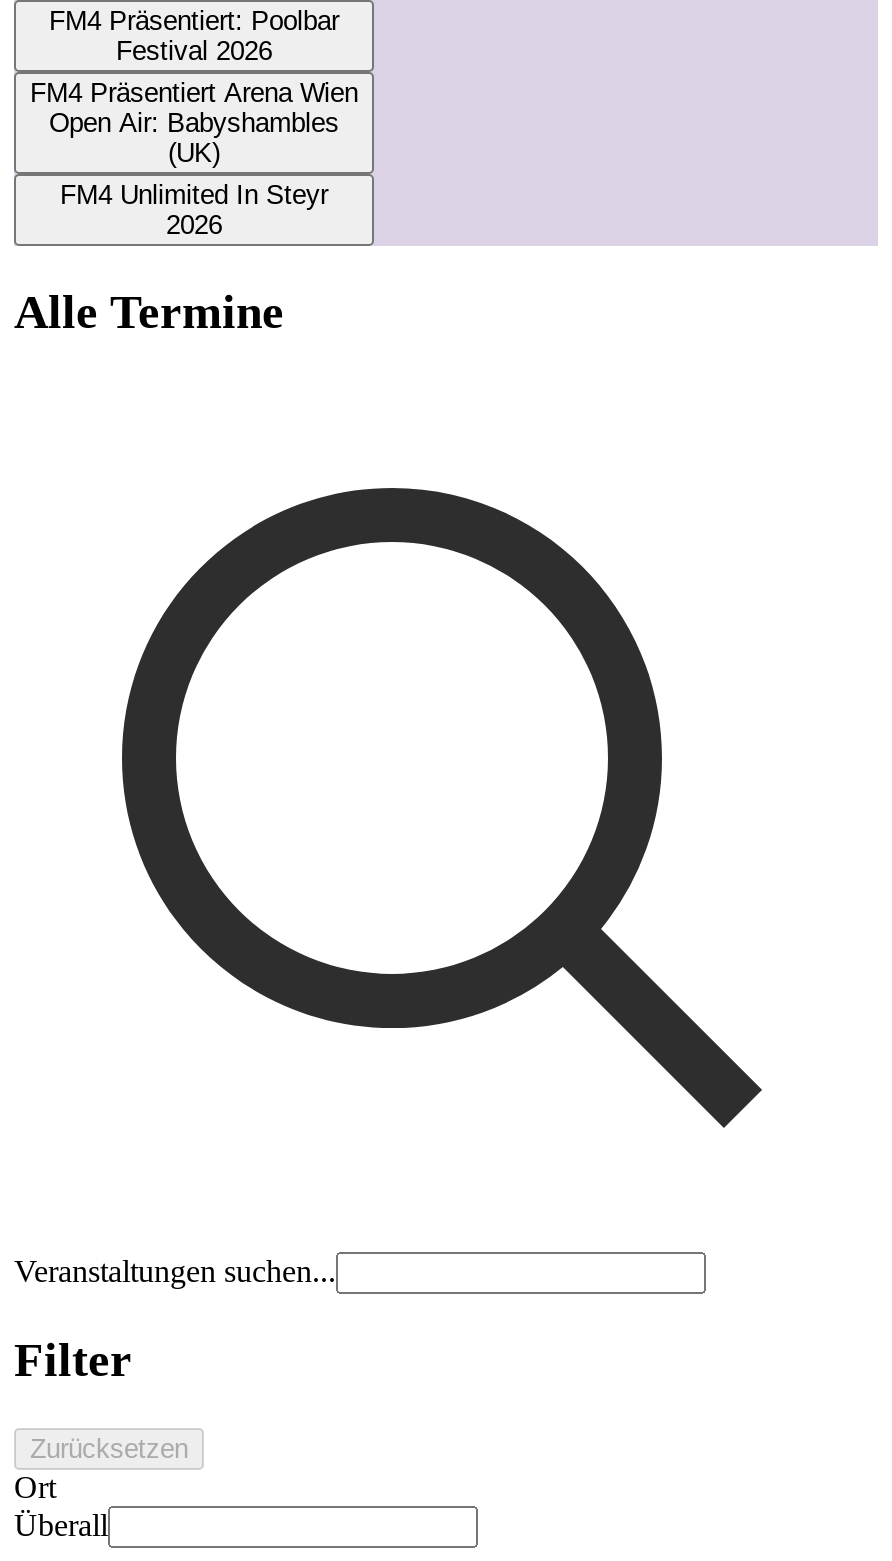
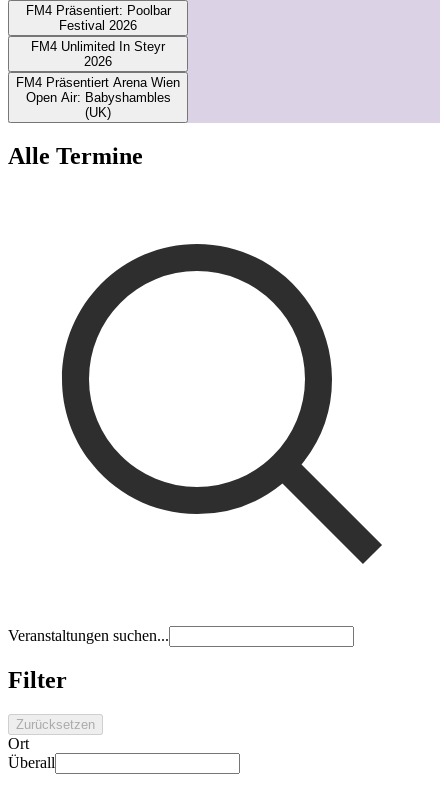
moved [30,78,358,168] -> [16,75,180,120]: FM4 Präsentiert Arena Wien | Open Air: Babyshambles | (UK)
moved [60,180,328,240] -> [31,39,165,69]: FM4 Unlimited In Steyr | 2026

